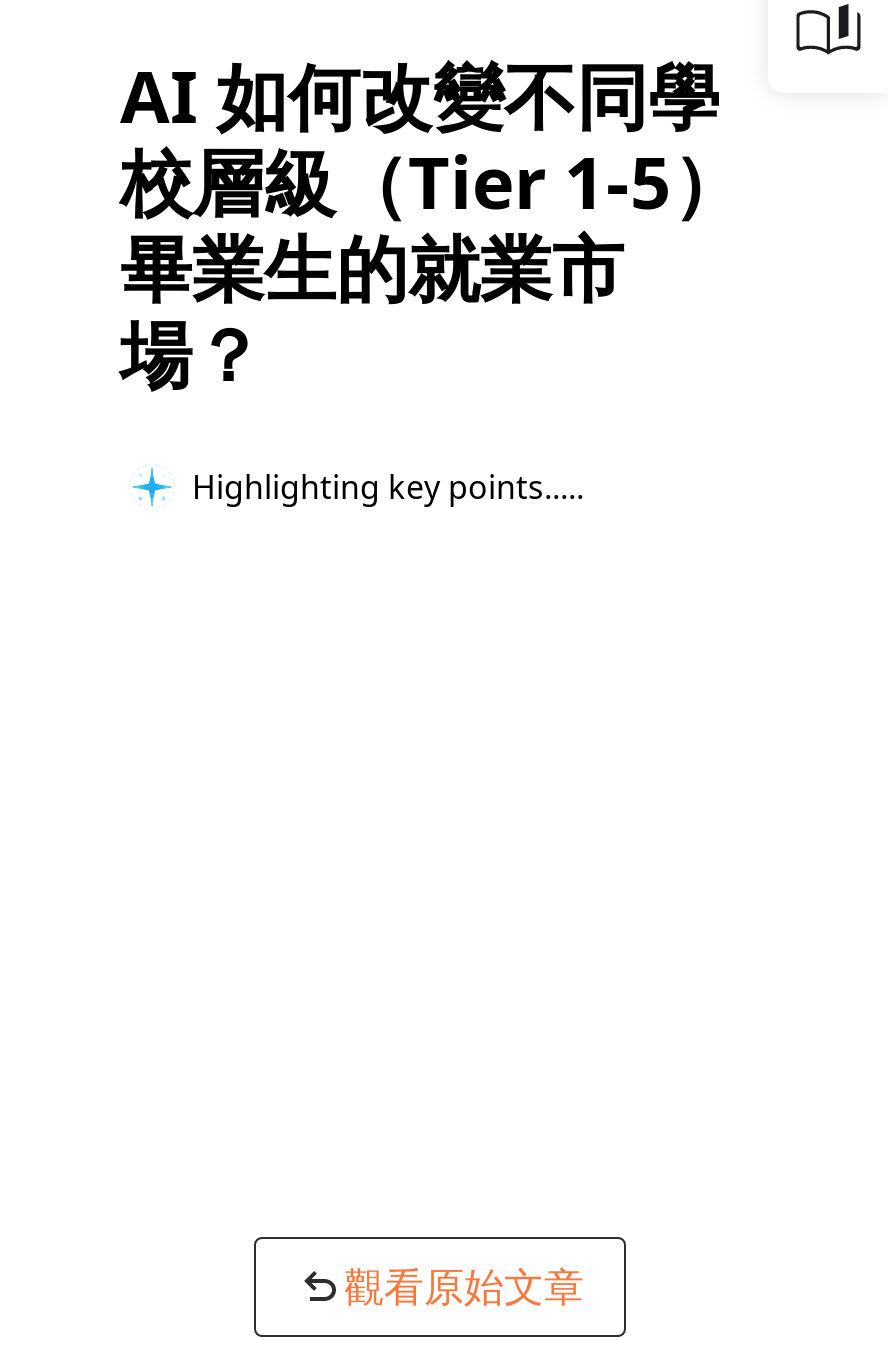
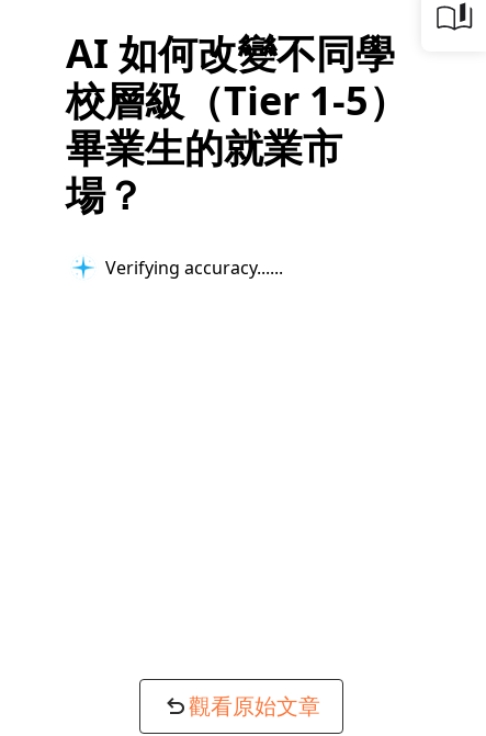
[192,464,568,508] Highlighting key points... -> [105,255,270,279] Verifying accuracy...

